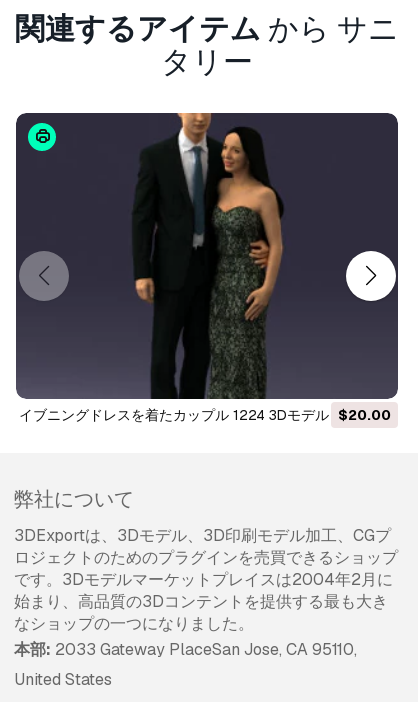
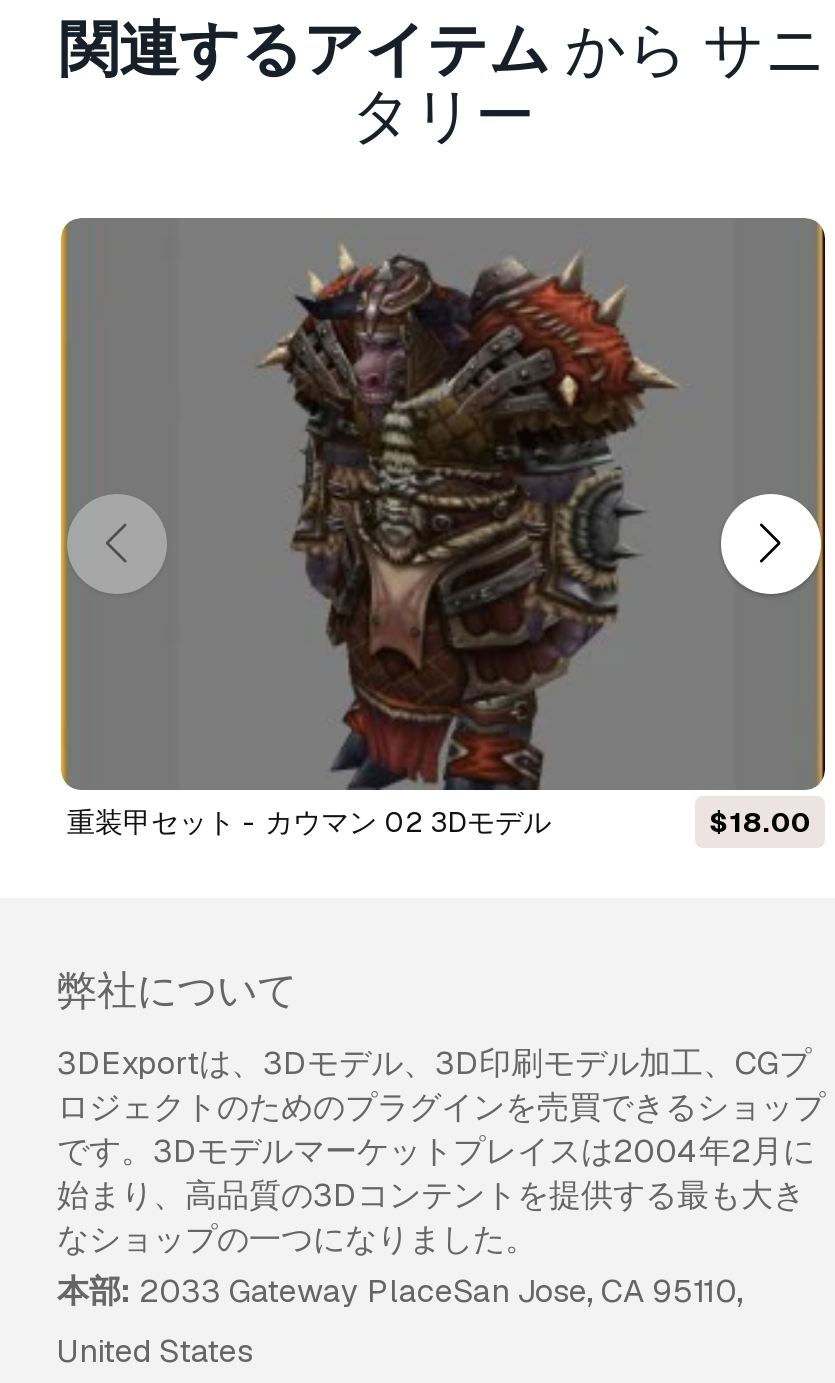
[15,112,398,424] [image] | $20.00 | イブニングドレスを着たカップル 1224 3Dモデル -> [59,216,825,840] [image] | $18.00 | 重装甲セット - カウマン 02 3Dモデル

